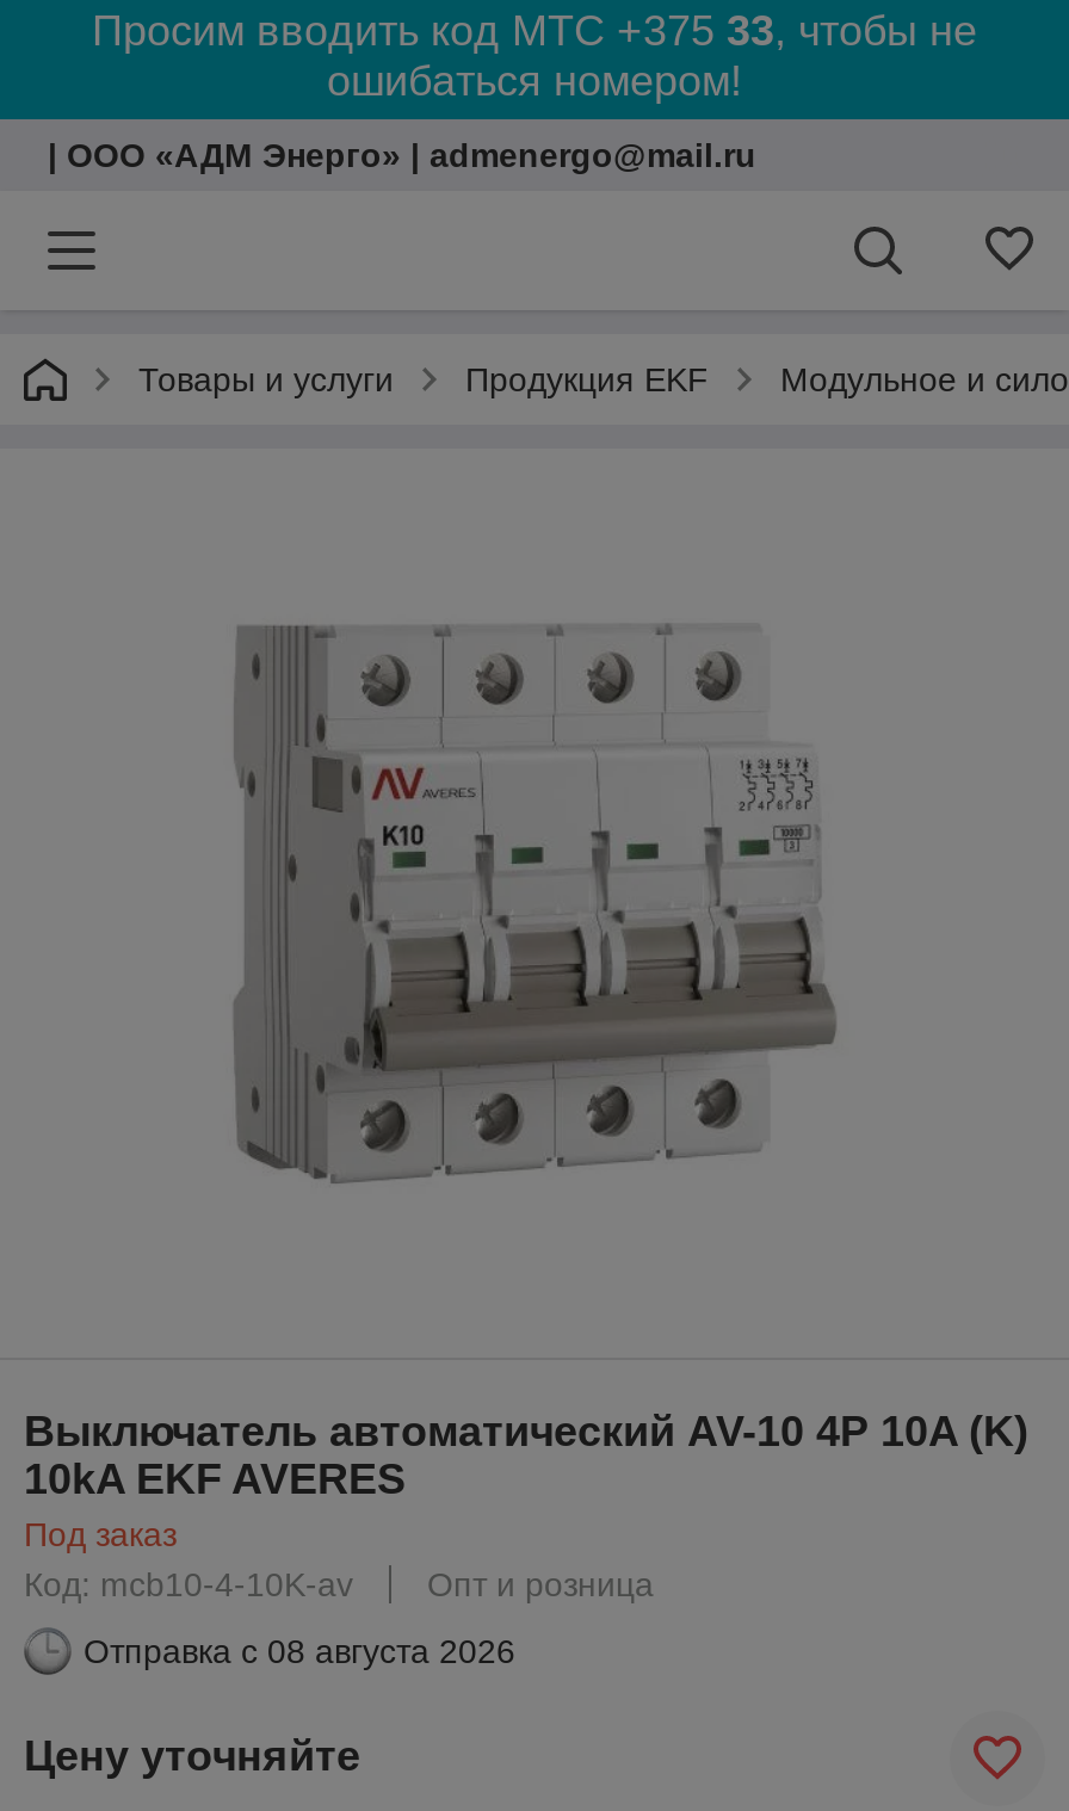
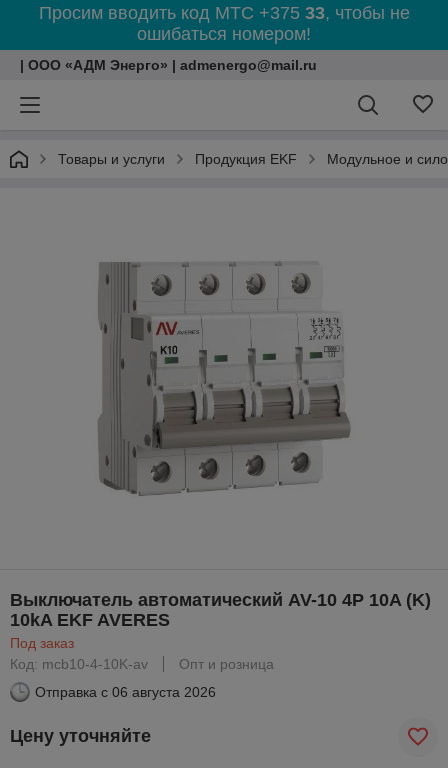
[84,1632,515,1670] Отправка с 08 августа 2026 -> [35,684,216,700] Отправка с 06 августа 2026

